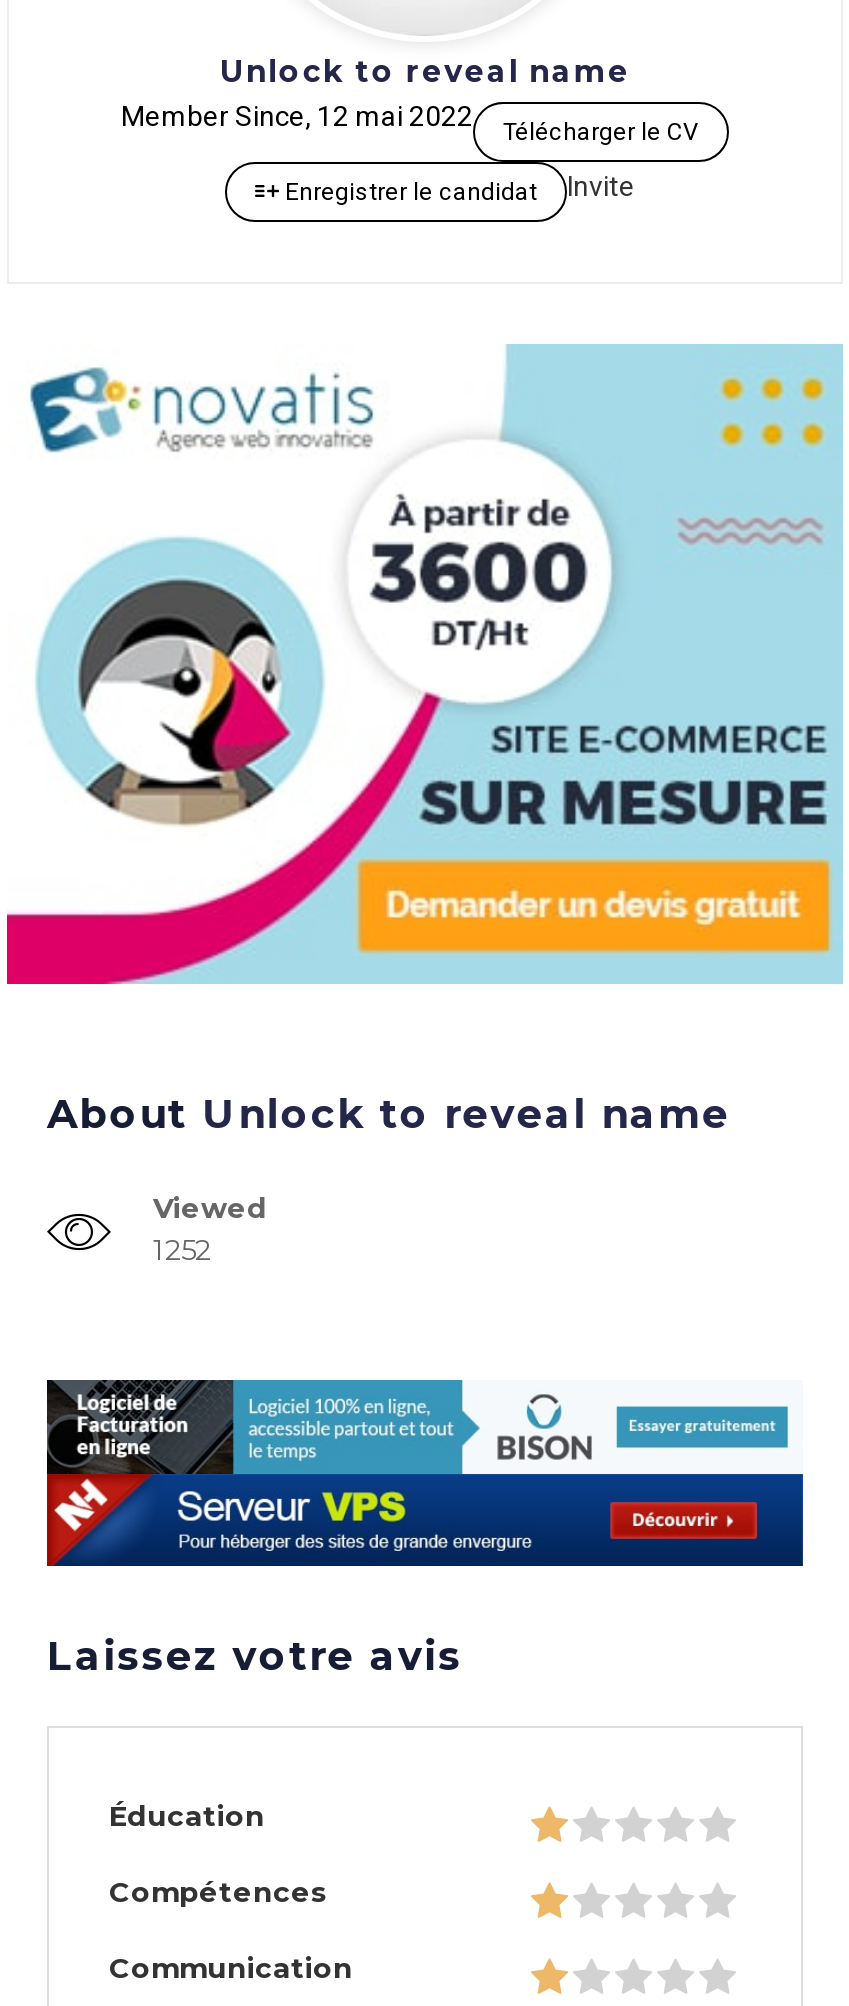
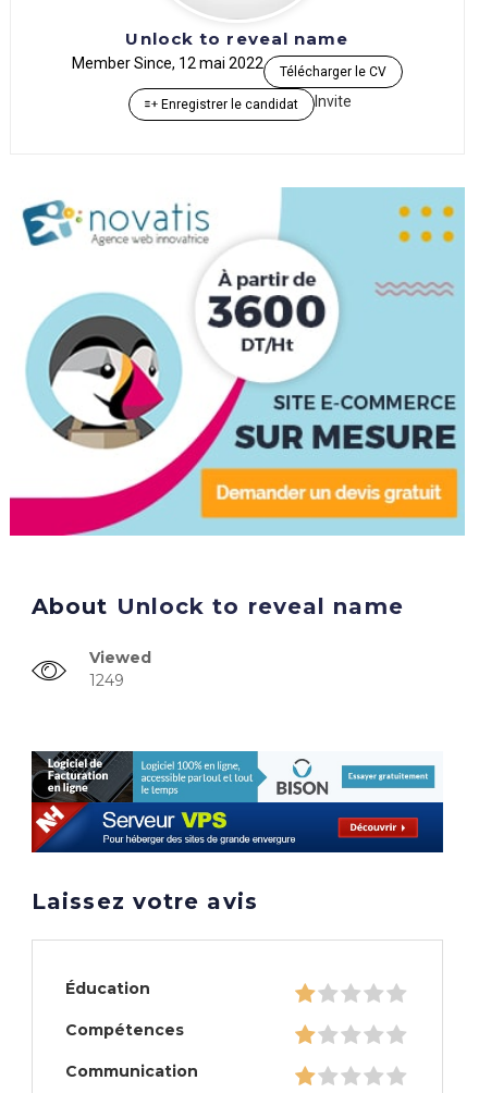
[153,1232,211,1268] 1252 -> [89,671,124,690] 1249

